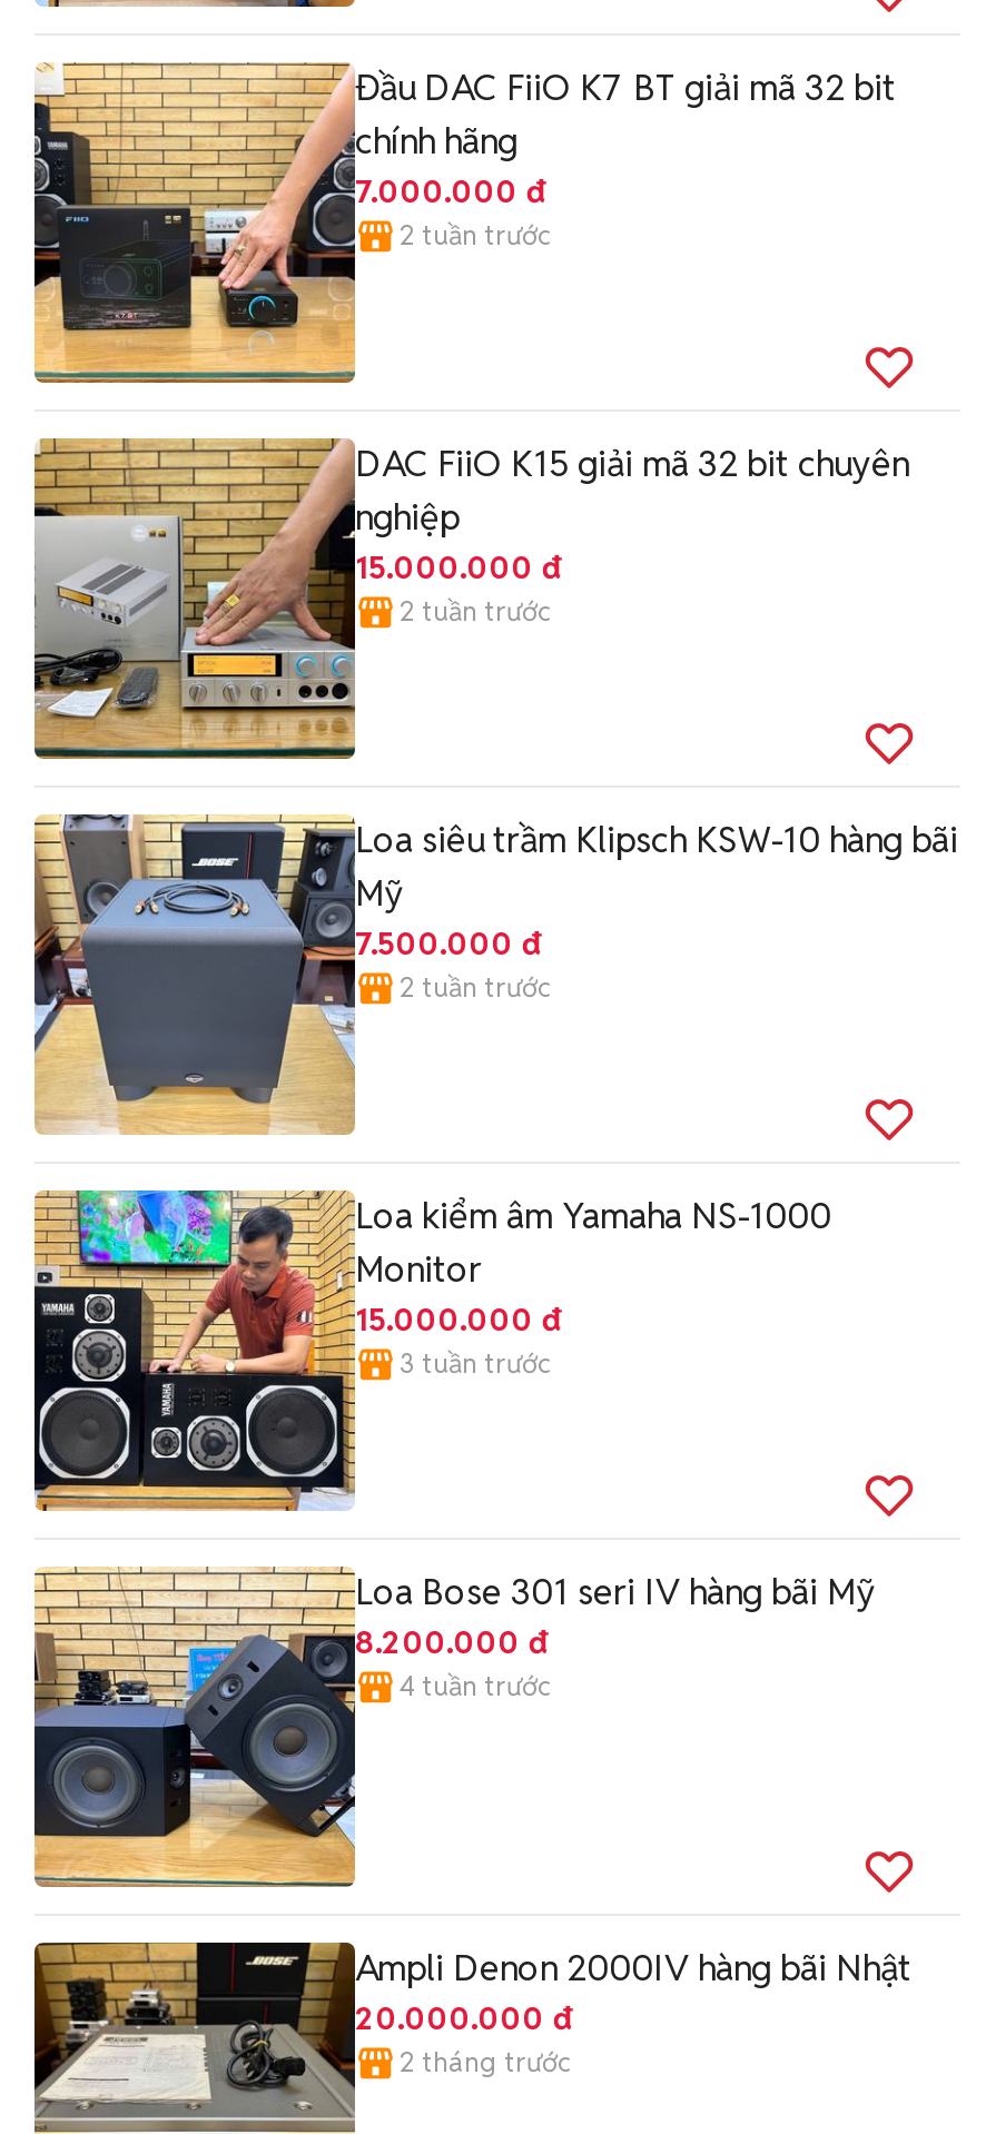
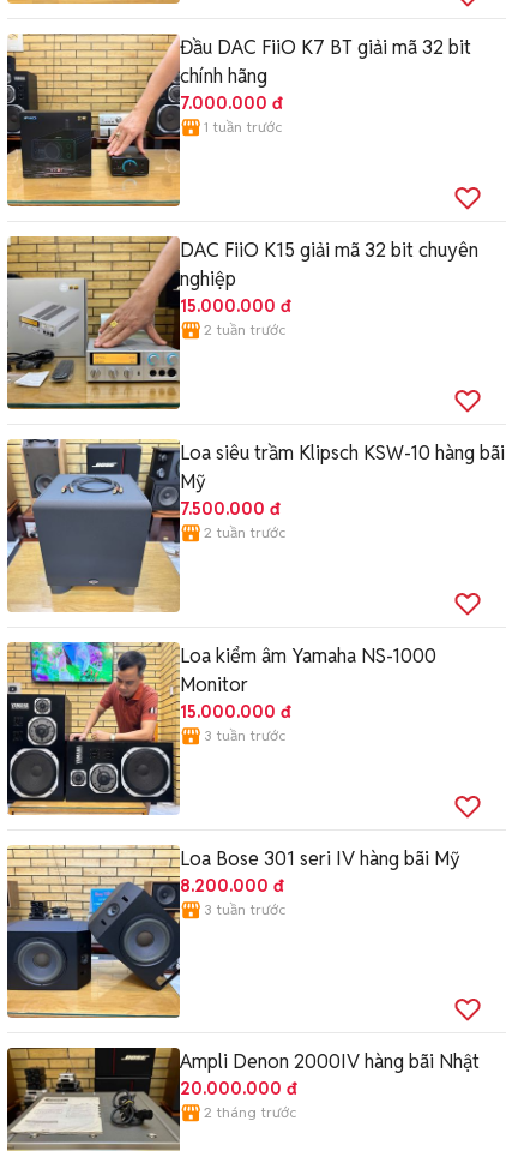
[400,218,551,251] 2 tuần trước -> [204,118,282,136] 1 tuần trước
[400,1669,551,1702] 4 tuần trước -> [204,900,285,918] 3 tuần trước

